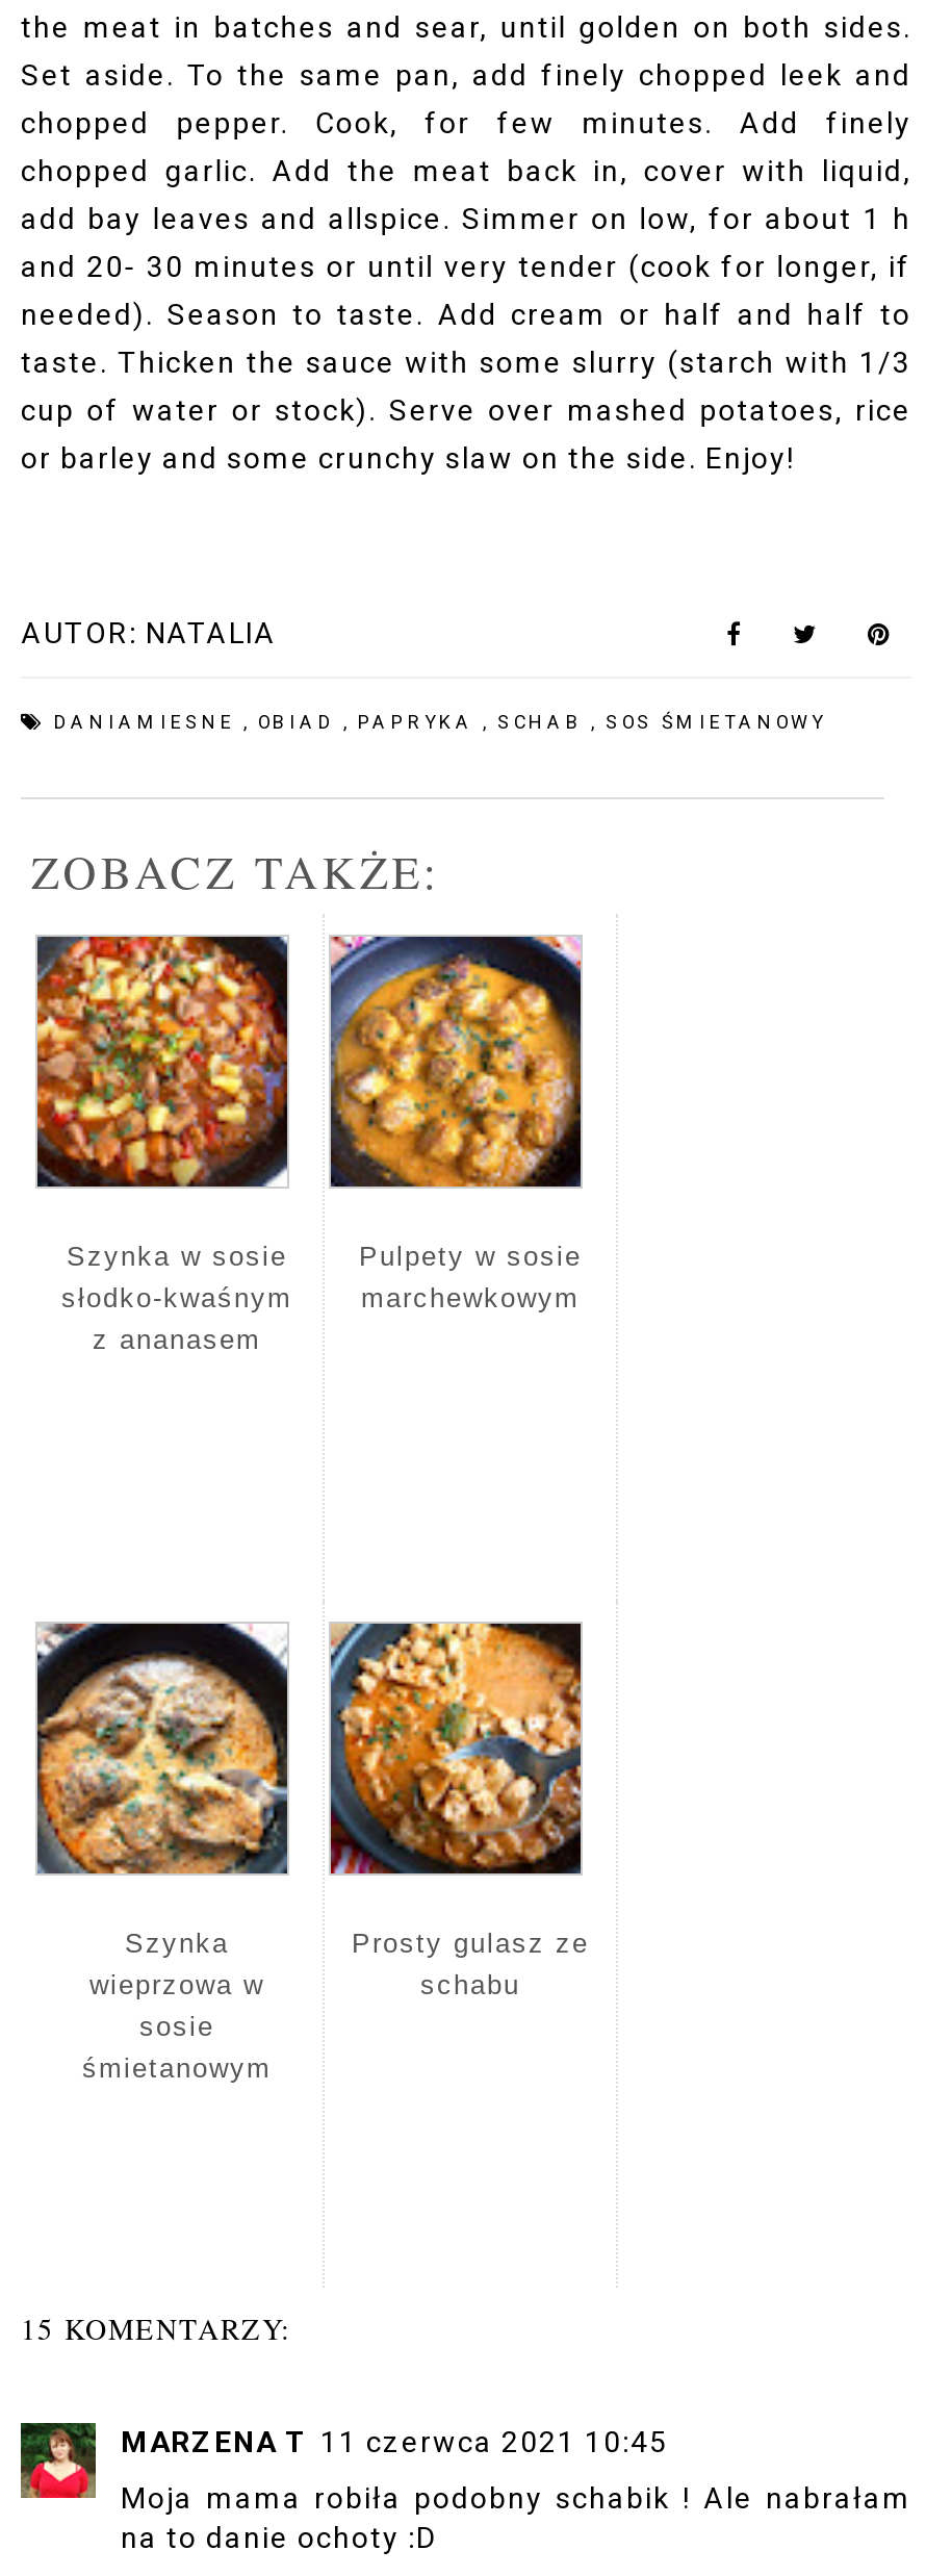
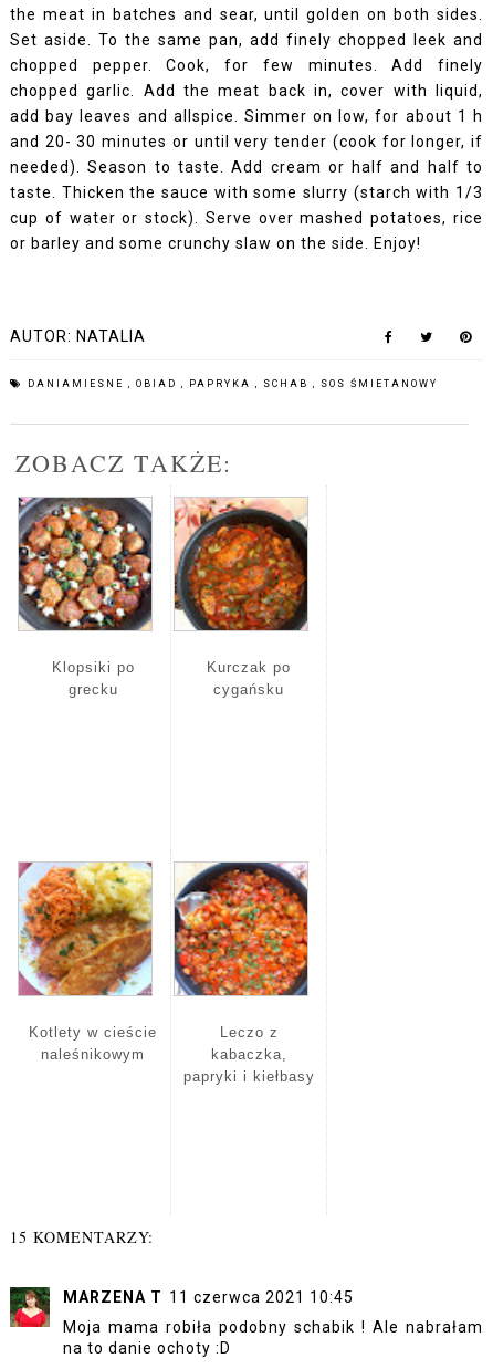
[35,935,292,1356] [image] | Szynka w sosie | słodko-kwaśnym | z ananasem -> [18,497,153,698] [image] | Klopsiki po | grecku
[329,935,583,1314] [image] | Pulpety w sosie | marchewkowym -> [174,497,308,698] [image] | Kurczak po | cygańsku
[35,1622,289,2084] [image] | Szynka | wieprzowa w | sosie | śmietanowym -> [18,861,157,1063] [image] | Kotlety w cieście | naleśnikowym
[329,1622,589,2001] [image] | Prosty gulasz ze | schabu -> [174,861,314,1085] [image] | Leczo z | kabaczka, | papryki i kiełbasy

